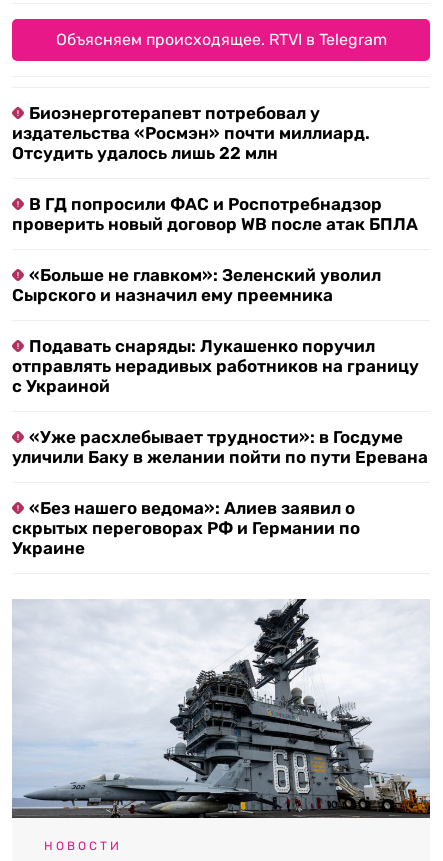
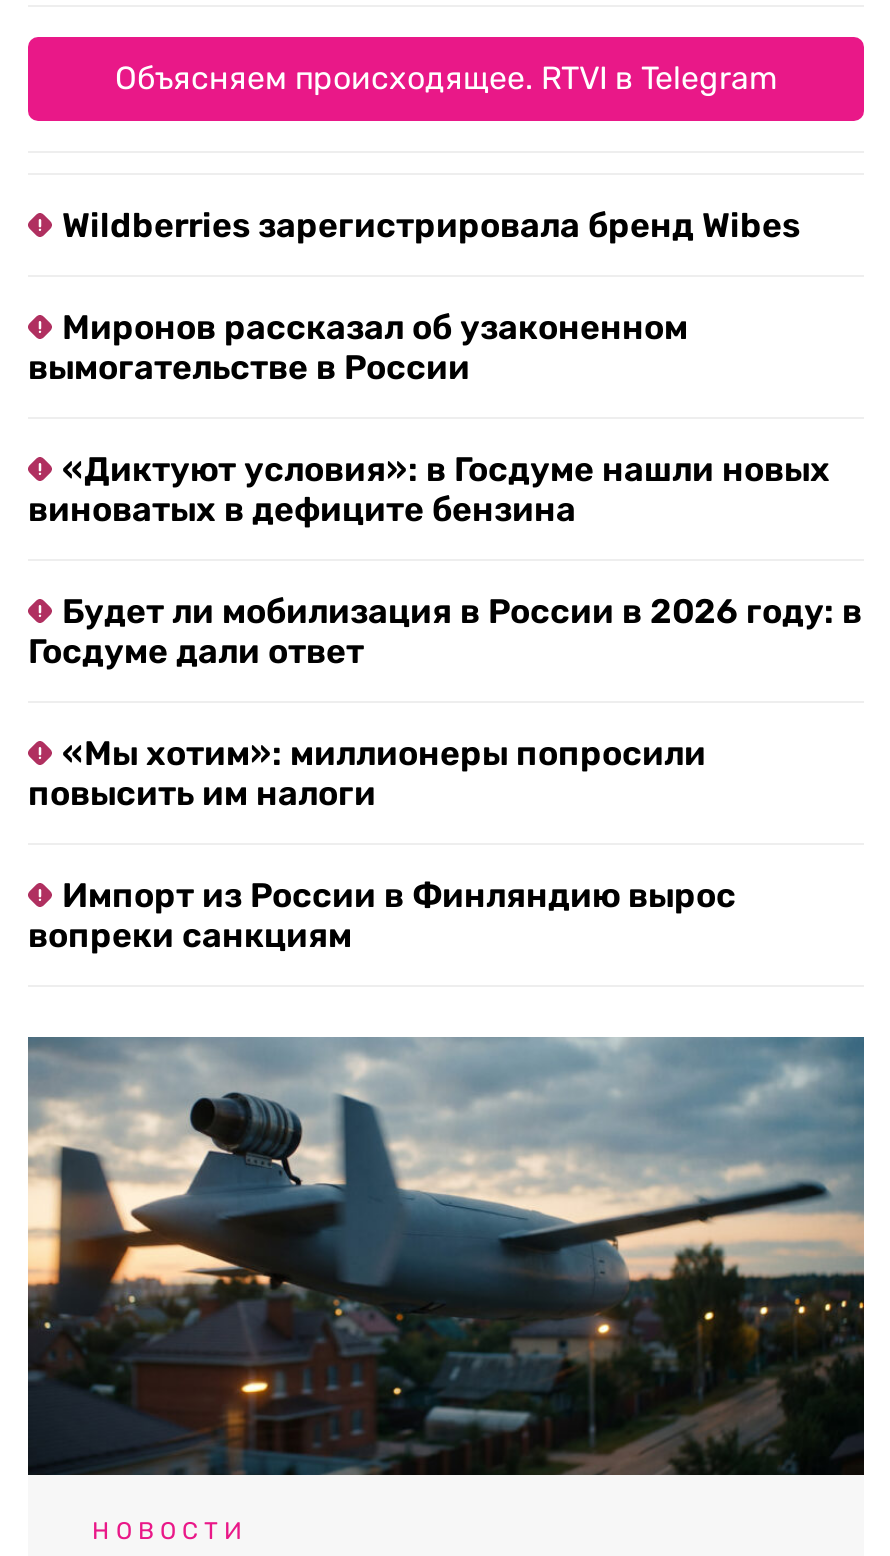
[12,103,370,163] Биоэнерготерапевт потребовал у | издательства «Росмэн» почти миллиард. | Отсудить удалось лишь 22 млн -> [62,205,800,245] Wildberries зарегистрировала бренд Wibes
[12,194,418,234] В ГД попросили ФАС и Роспотребнадзор | проверить новый договор WB после атак БПЛА -> [28,307,688,387] Миронов рассказал об узаконенном | вымогательстве в России
[12,265,381,305] «Больше не главком»: Зеленский уволил | Сырского и назначил ему преемника -> [28,449,830,529] «Диктуют условия»: в Госдуме нашли новых | виноватых в дефиците бензина
[12,336,419,396] Подавать снаряды: Лукашенко поручил | отправлять нерадивых работников на границу | с Украиной -> [28,591,862,671] Будет ли мобилизация в России в 2026 году: в | Госдуме дали ответ
[12,427,428,467] «Уже расхлебывает трудности»: в Госдуме | уличили Баку в желании пойти по пути Еревана -> [28,733,706,813] «Мы хотим»: миллионеры попросили | повысить им налоги
[12,498,360,558] «Без нашего ведома»: Алиев заявил о | скрытых переговорах РФ и Германии по | Украине -> [28,875,736,955] Импорт из России в Финляндию вырос | вопреки санкциям
[12,599,430,819] [image] -> [26,1035,866,1475] [image]

